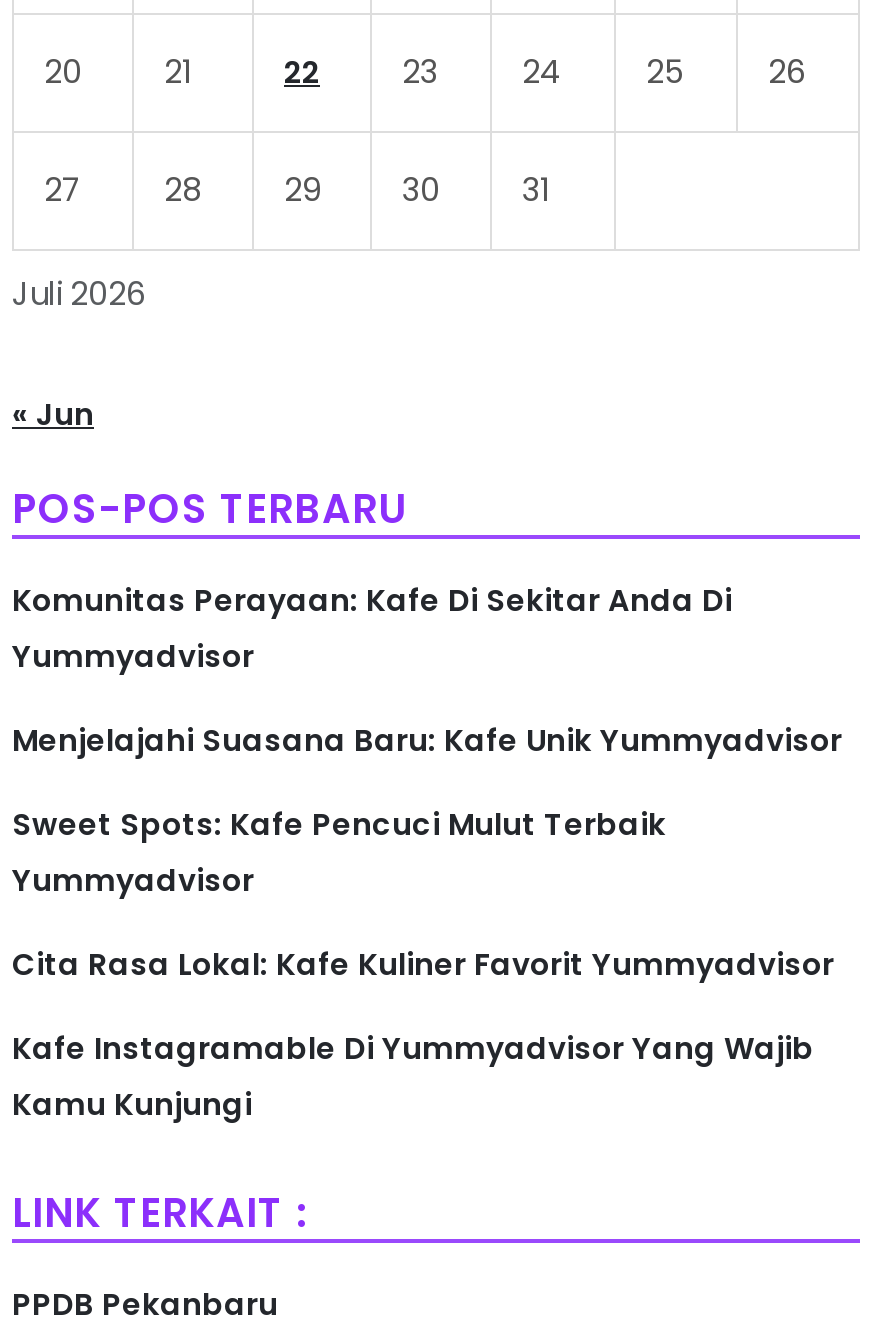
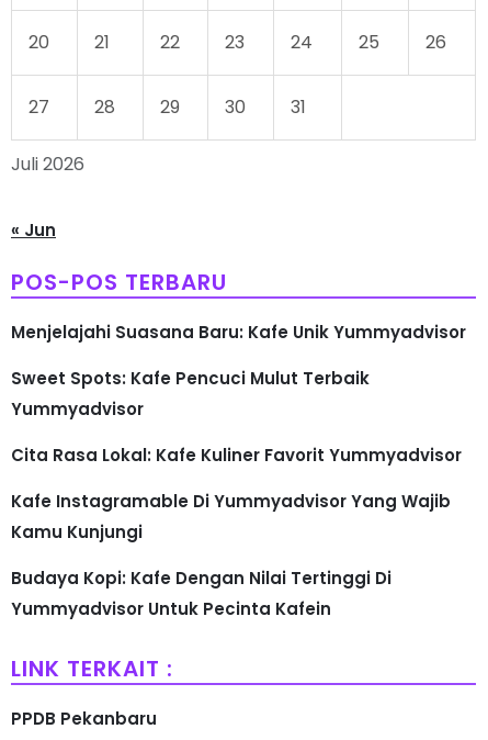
[12,579,732,677] Komunitas Perayaan: Kafe Di Sekitar Anda Di | Yummyadvisor -> none
moved [12,719,842,1125] -> [11,321,466,543]: Menjelajahi Suasana Baru: Kafe Unik Yummyadvisor | Sweet Spots: Kafe Pencuci Mulut Terbaik | Yummyadvisor | Cita Rasa Lokal: Kafe Kuliner Favorit Yummyadvisor | Kafe Instagramable Di Yummyadvisor Yang Wajib | Kamu Kunjungi
none -> [11,567,391,620] Budaya Kopi: Kafe Dengan Nilai Tertinggi Di | Yummyadvisor Untuk Pecinta Kafein

